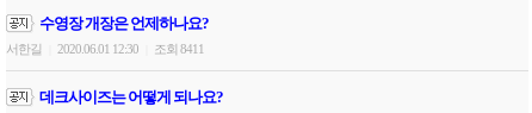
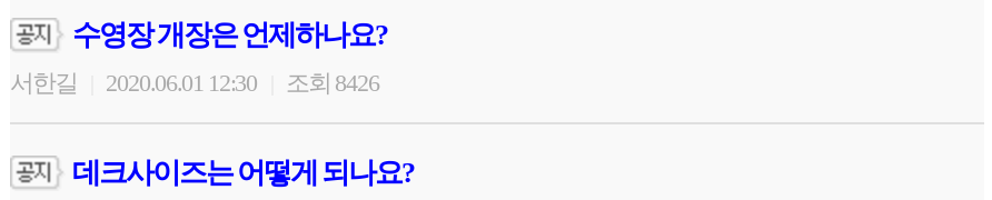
[6,42,204,56] 서한길 2020.06.01 12:30 조회 8411 -> [10,69,379,96] 서한길 2020.06.01 12:30 조회 8426

